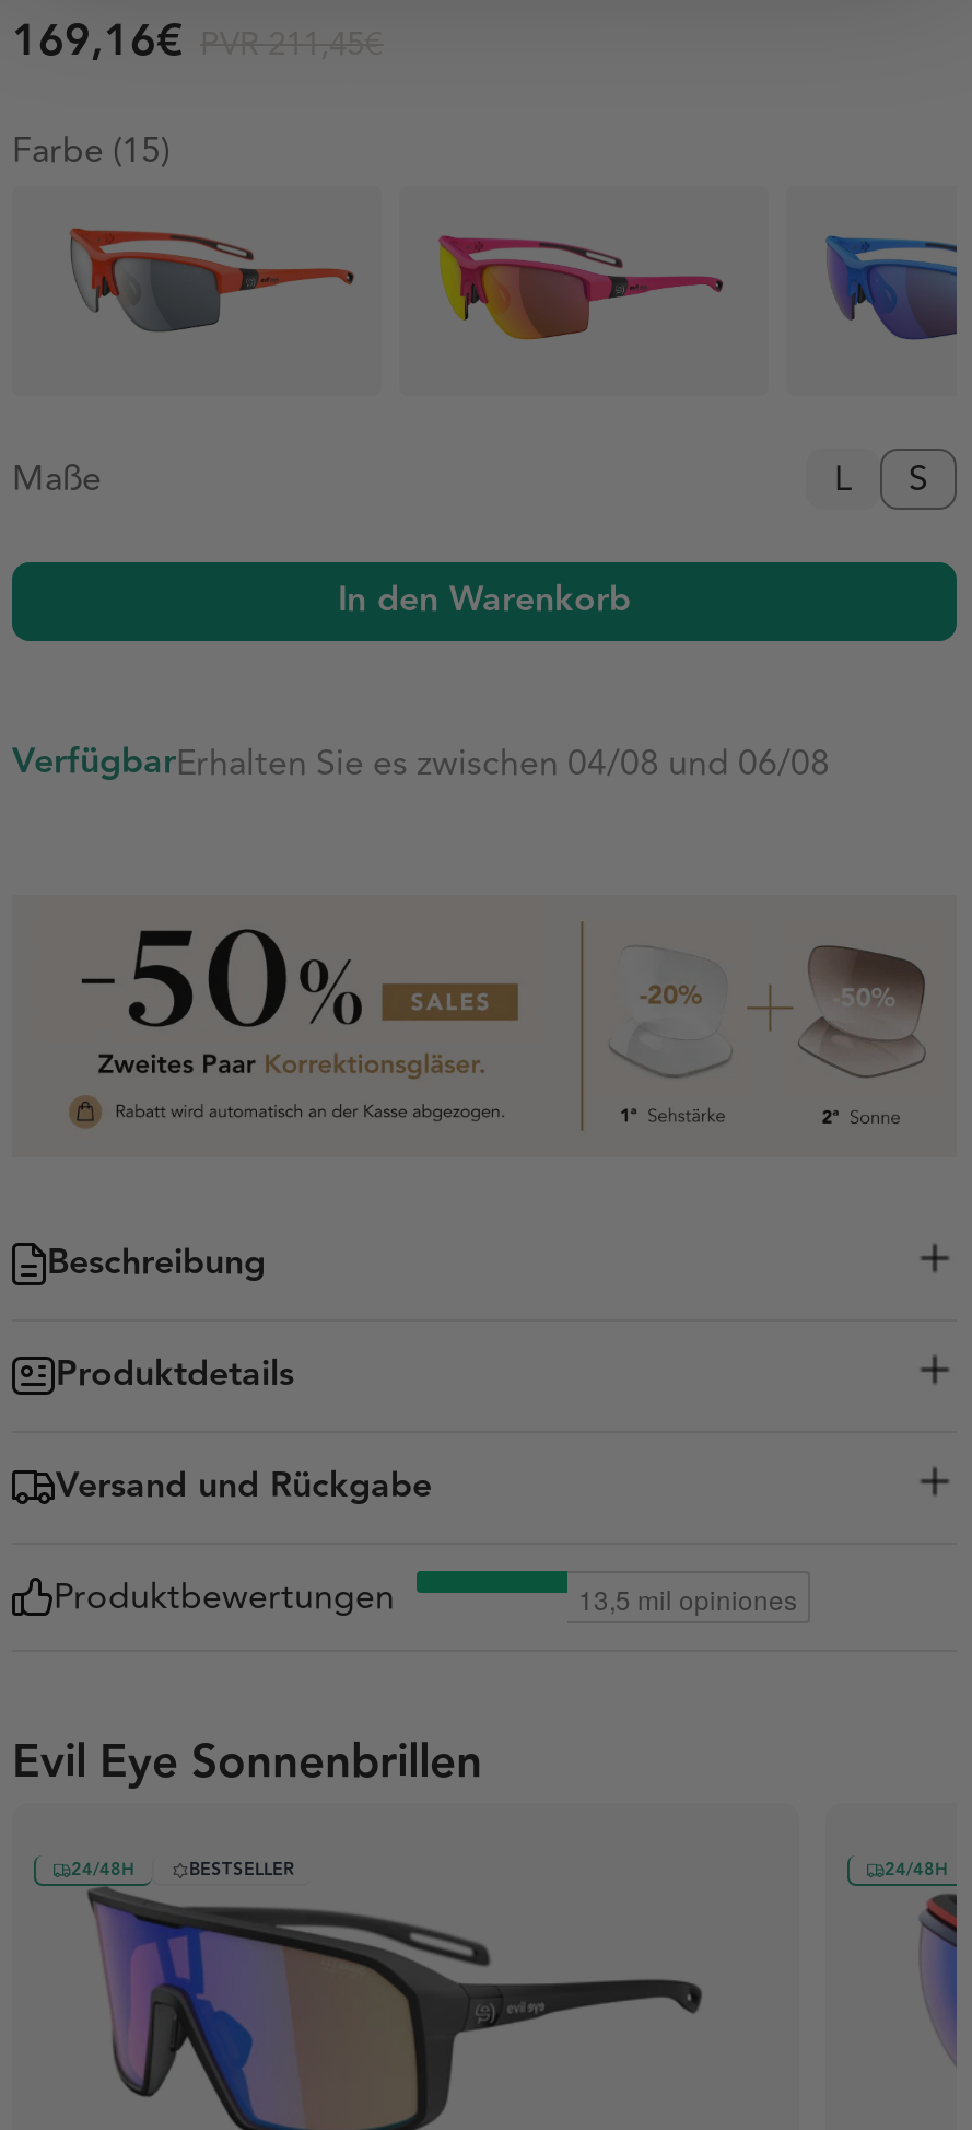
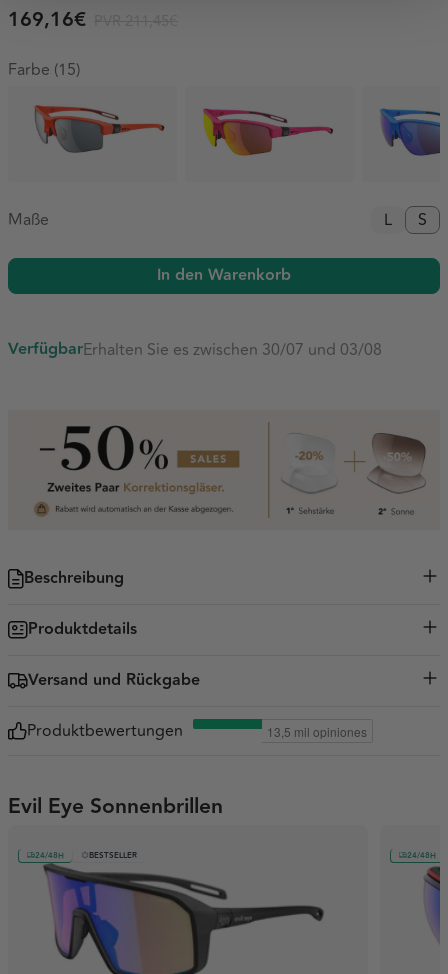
[12,736,830,791] VerfügbarErhalten Sie es zwischen 04/08 und 06/08 -> [8,337,382,362] VerfügbarErhalten Sie es zwischen 30/07 und 03/08

